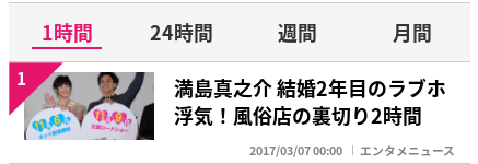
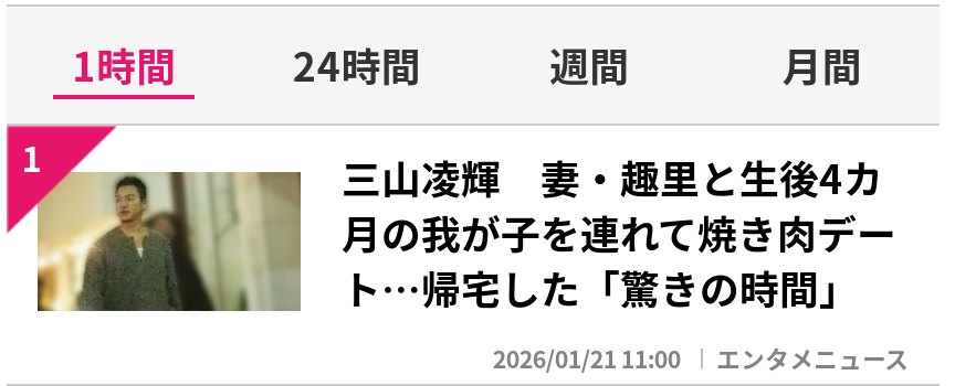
[24,71,447,141] [image] | 満島真之介 結婚2年目のラブホ | 浮気！風俗店の裏切り2時間 -> [38,146,896,314] [image] | 三山凌輝 妻・趣里と生後4カ | 月の我が子を連れて焼き肉デー | ト…帰宅した「驚きの時間」
[249,142,455,159] 2017/03/07 00:00 エンタメニュース -> [493,342,909,375] 2026/01/21 11:00 エンタメニュース

